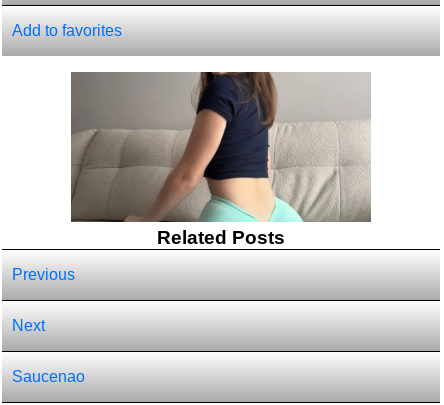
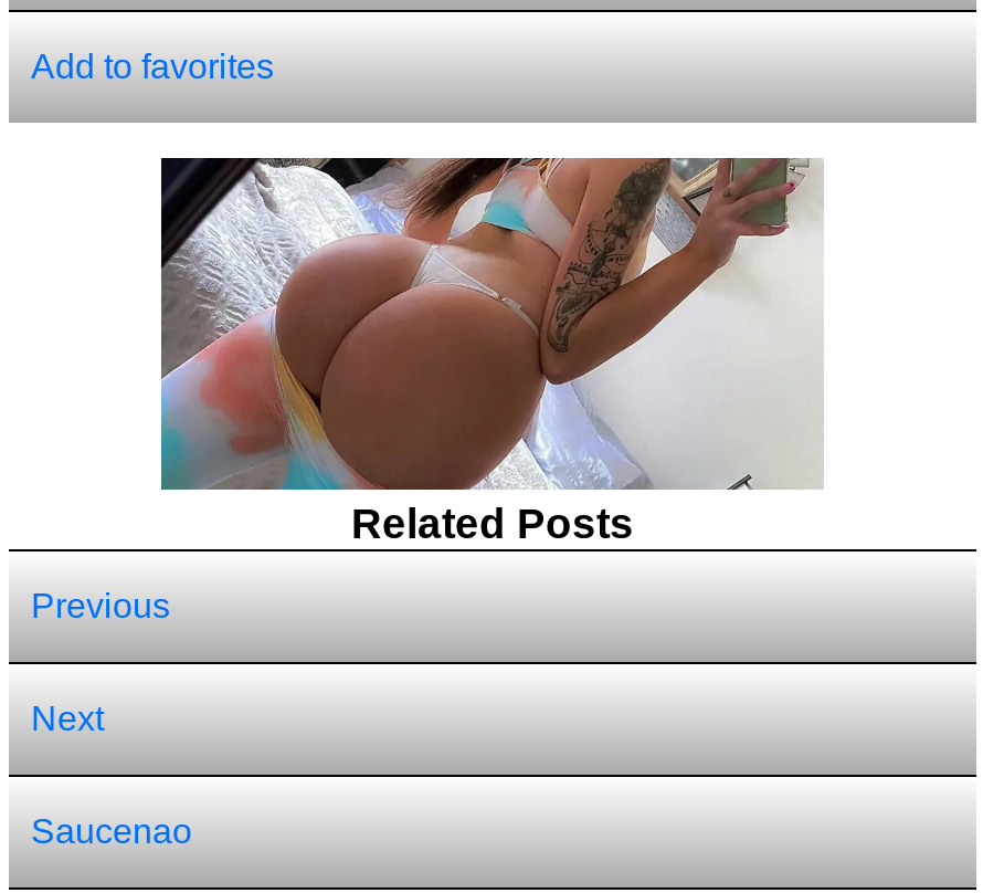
[70,71,371,223] [image] -> [159,156,822,492] [image]

